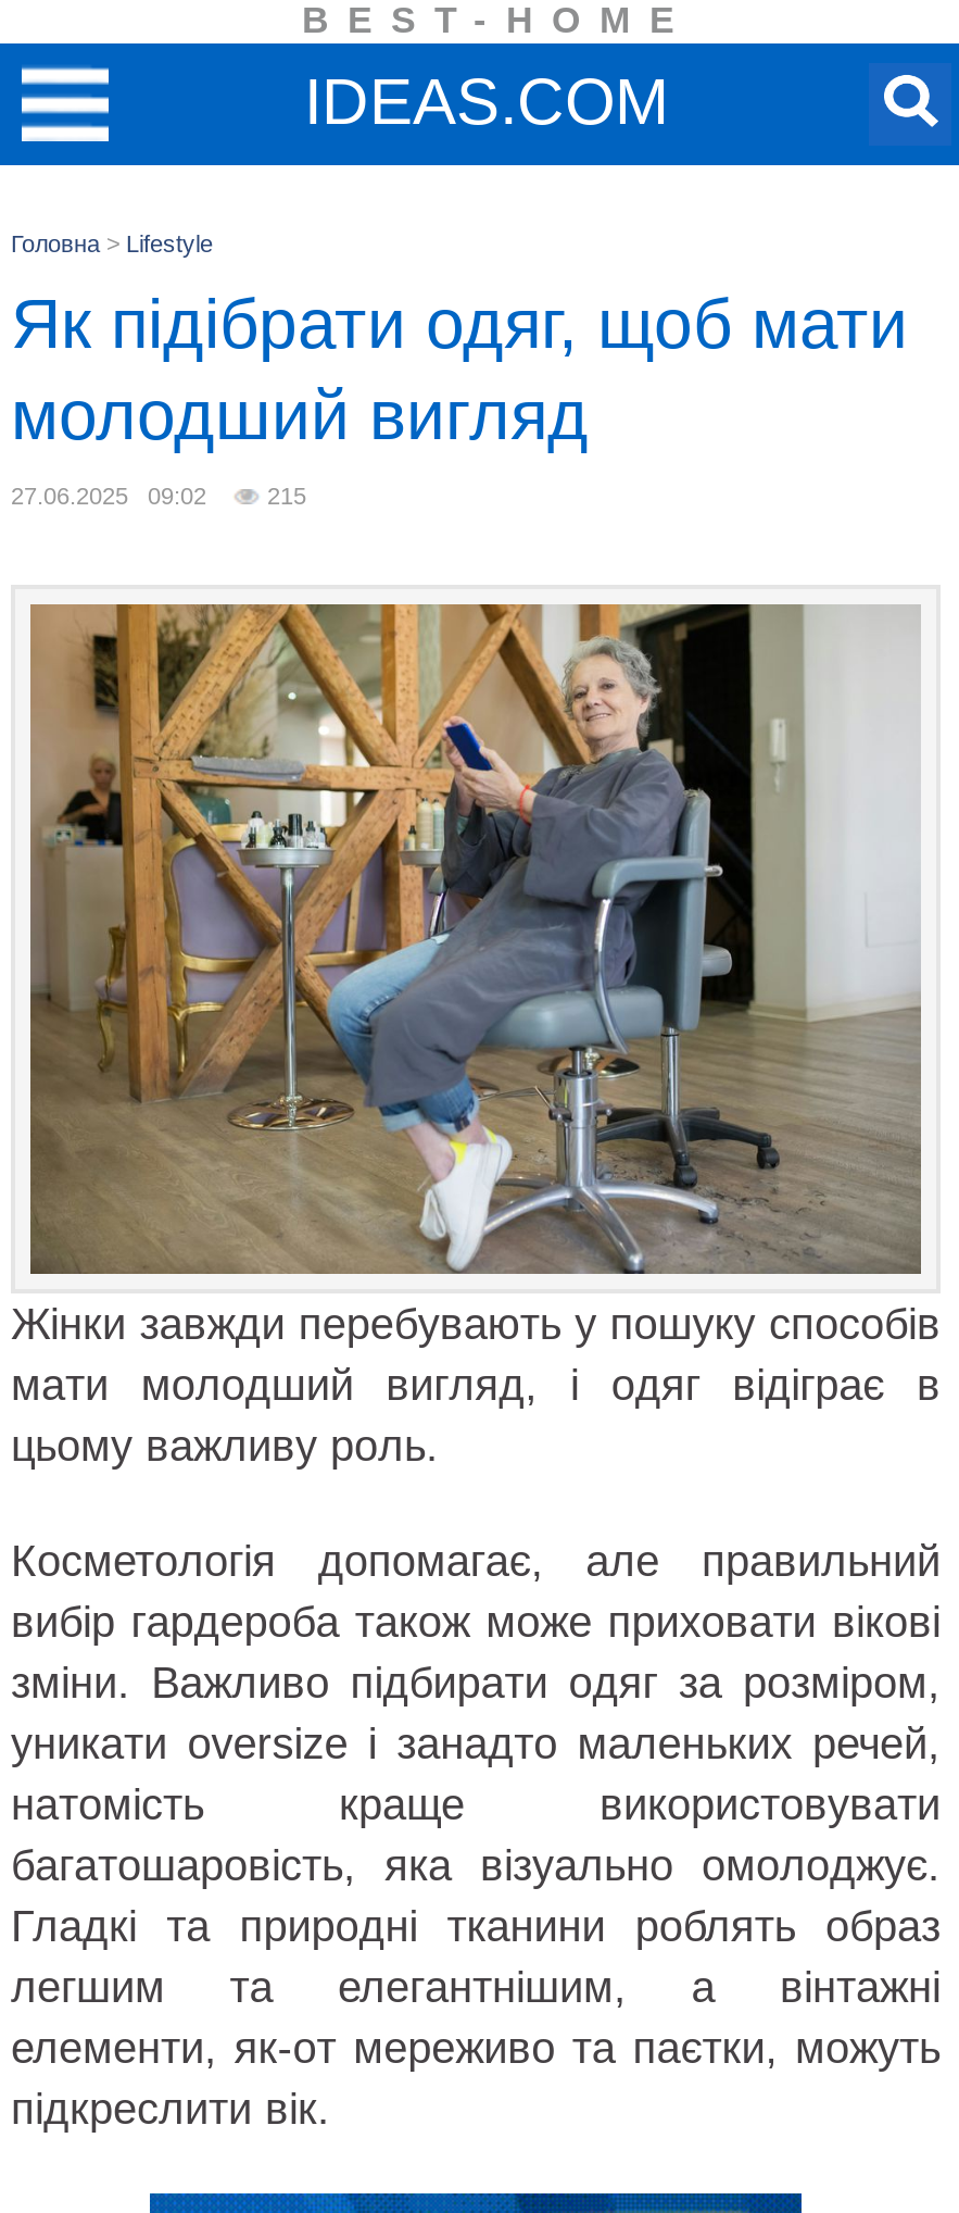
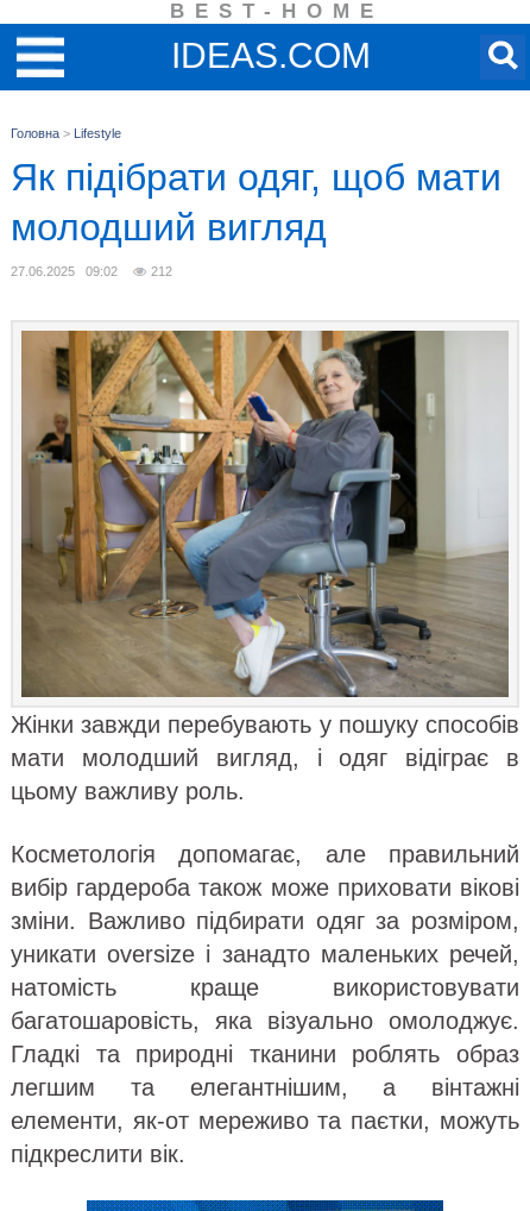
[11,483,306,509] 27.06.2025 09:02 215 -> [11,264,172,278] 27.06.2025 09:02 212

